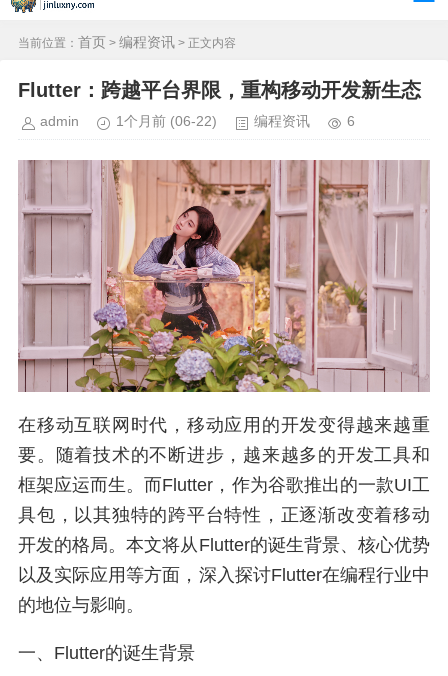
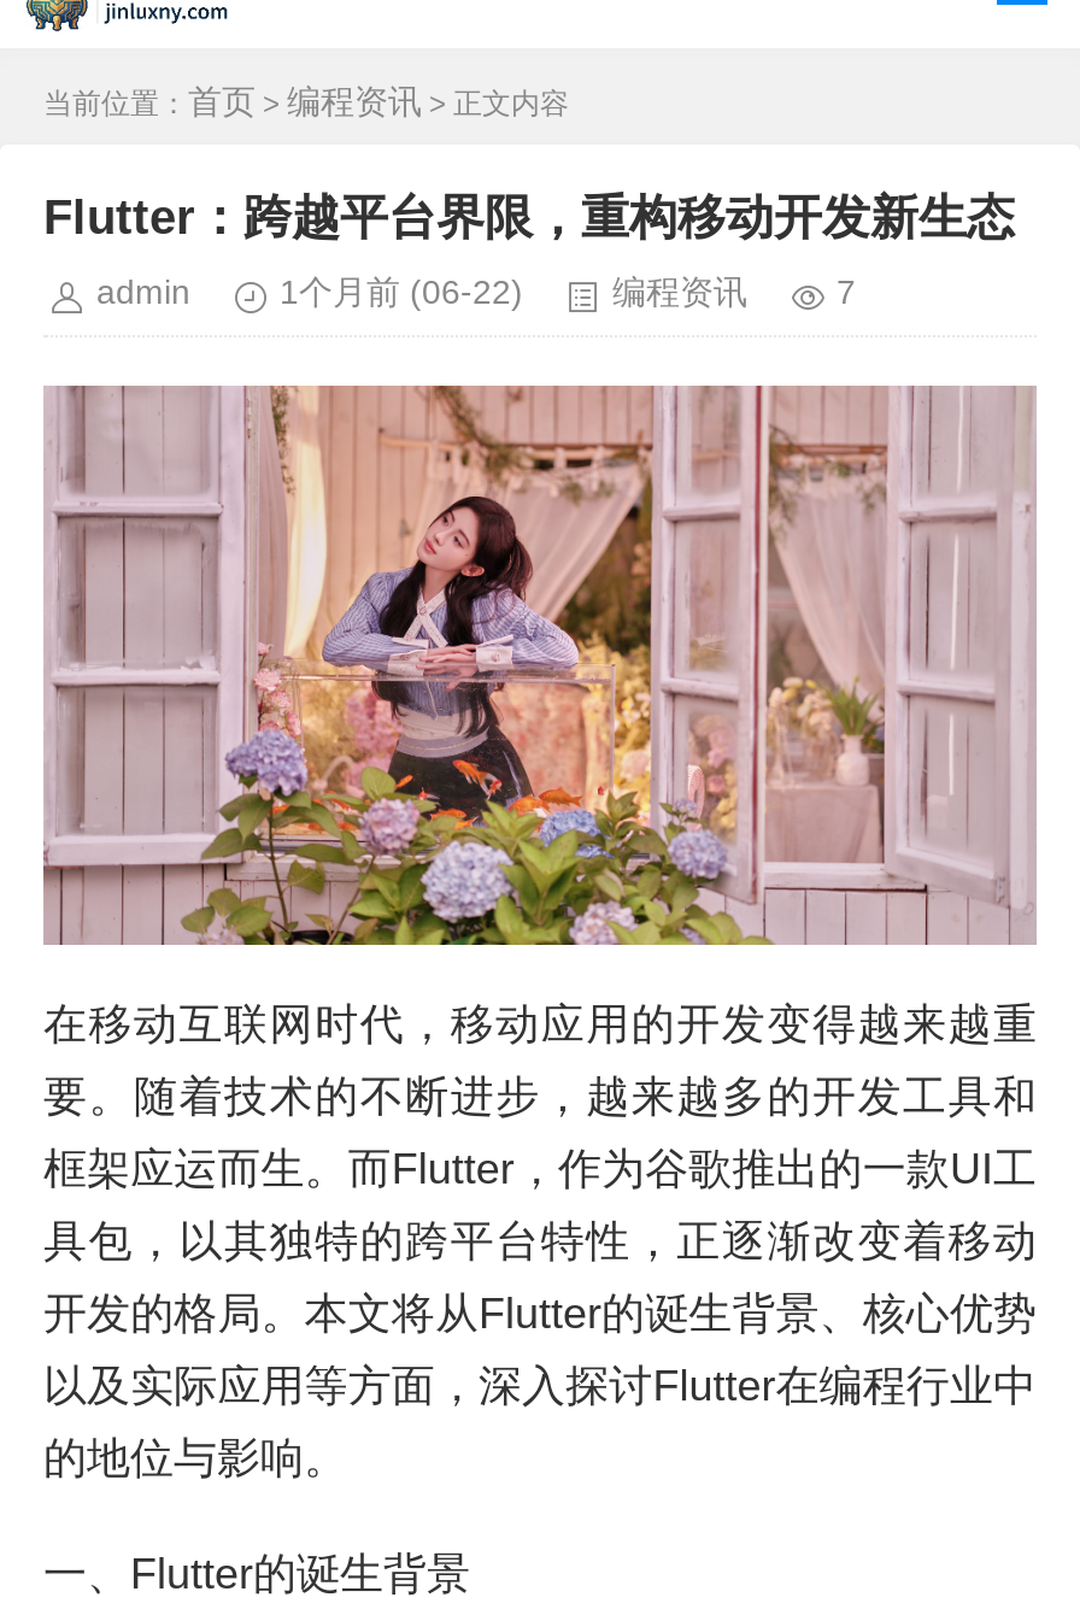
[347,113,355,129] 6 -> [837,272,856,311] 7

